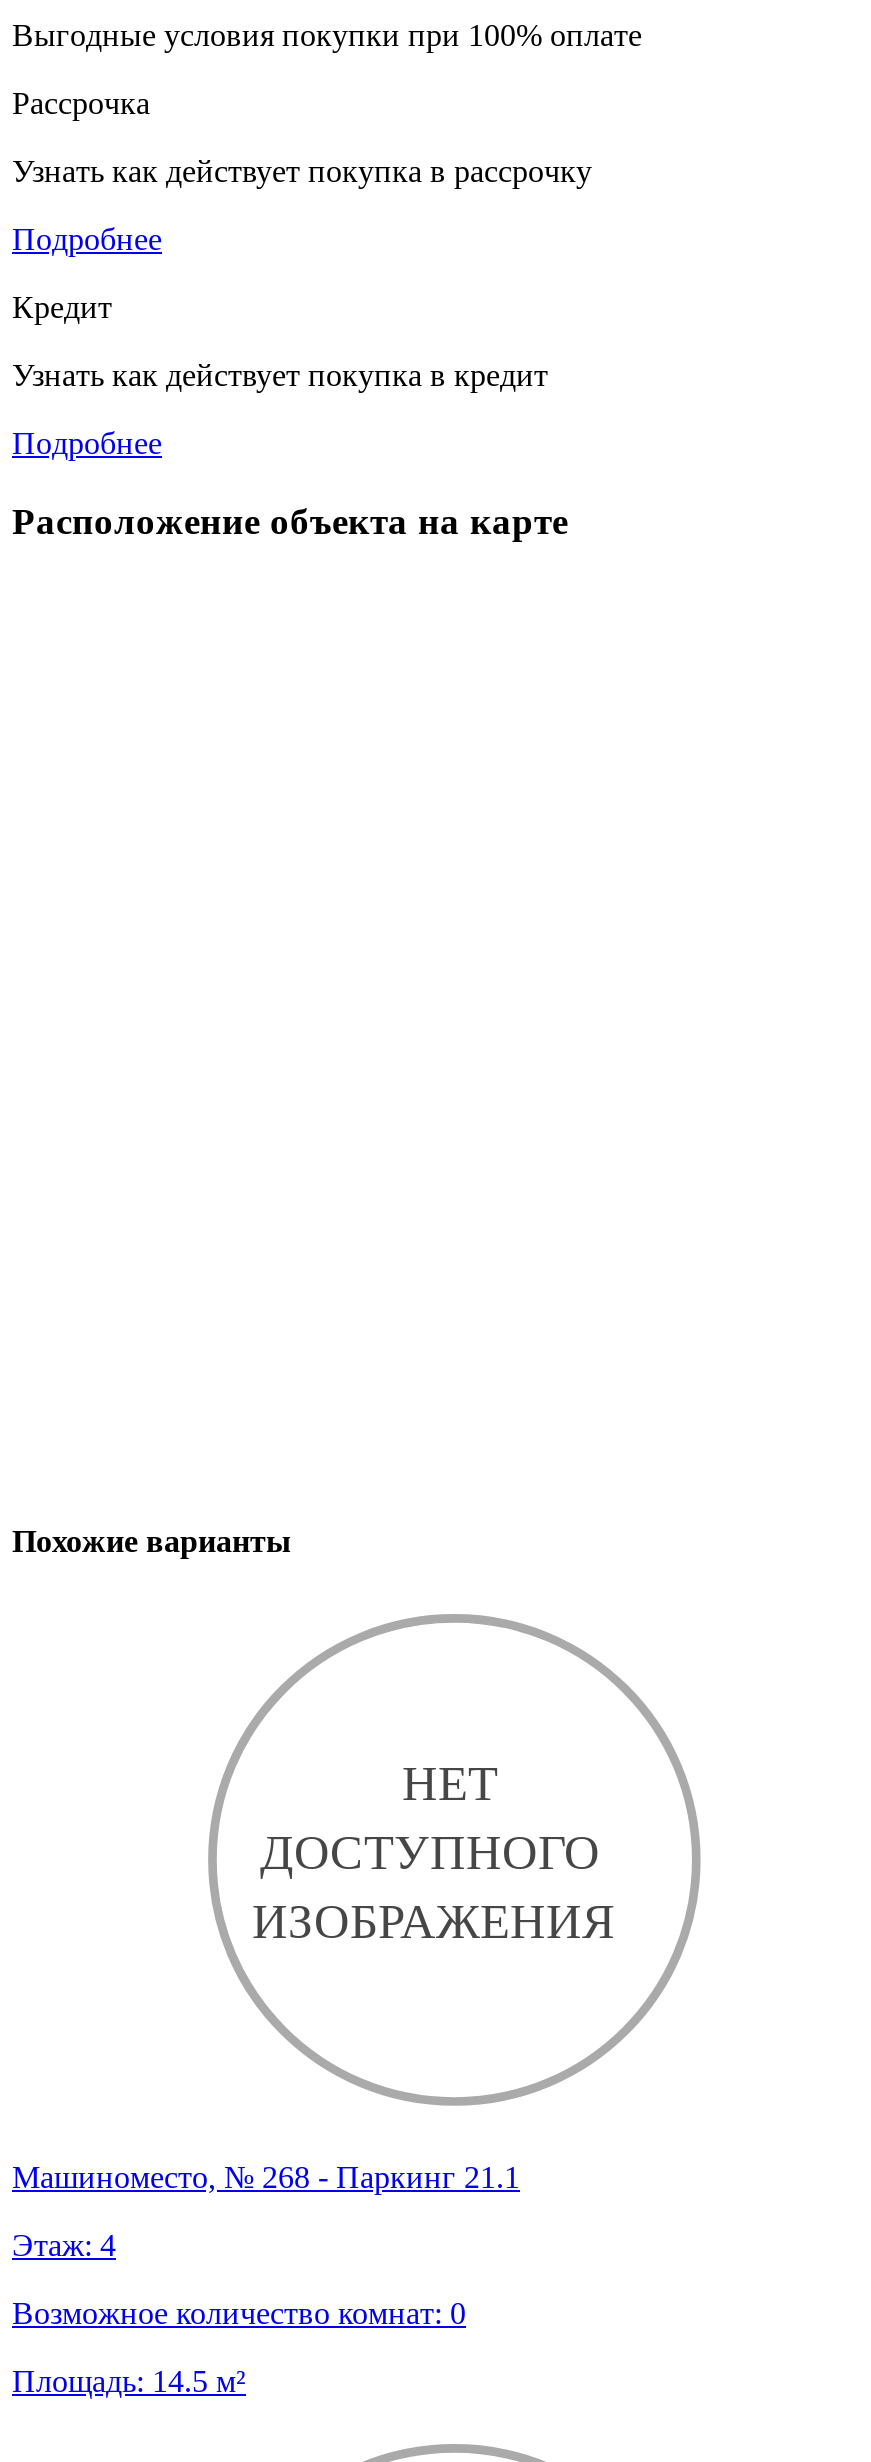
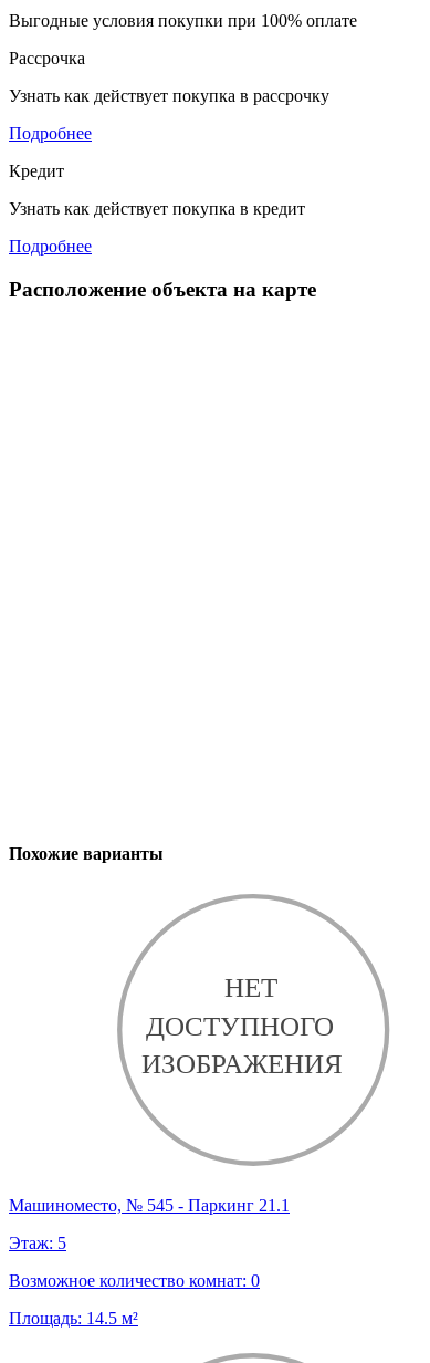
[12,2161,520,2195] Машиноместо, № 268 - Паркинг 21.1 -> [9,1196,290,1215] Машиноместо, № 545 - Паркинг 21.1
[12,2229,116,2263] Этаж: 4 -> [9,1234,66,1253] Этаж: 5

